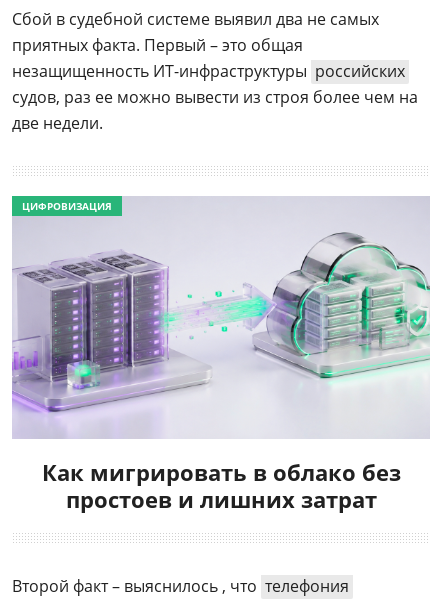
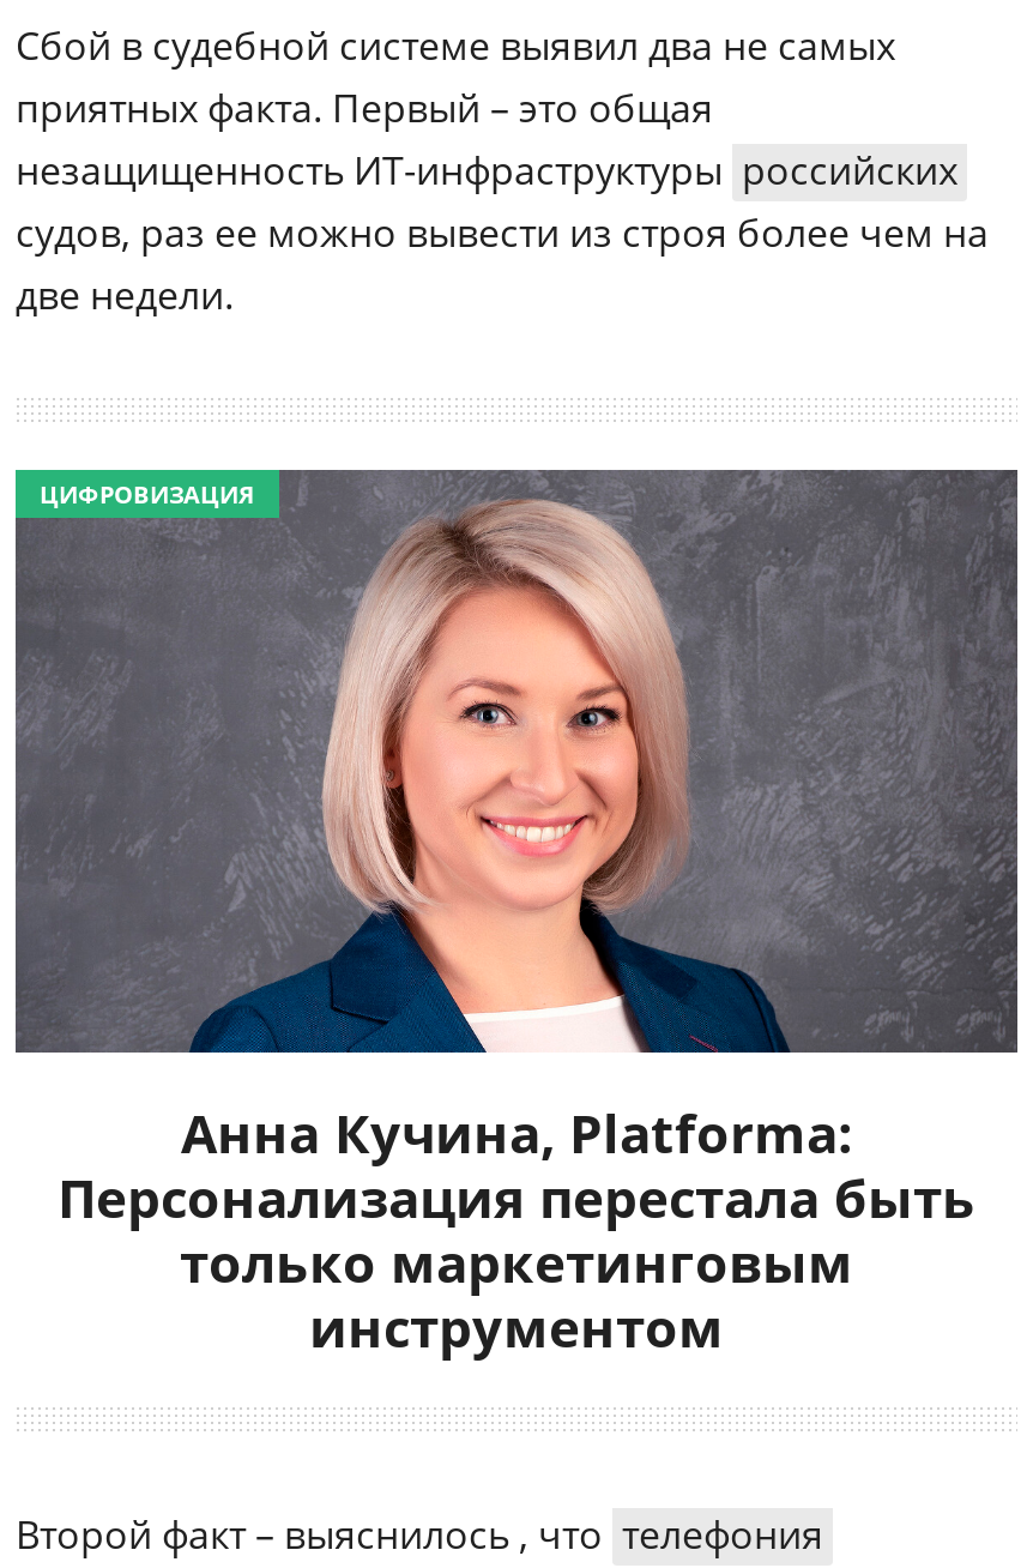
[11,196,431,514] [image] | Как мигрировать в облако без | простоев и лишних затрат -> [13,470,1020,1363] [image] | Анна Кучина, Platforma: | Персонализация перестала быть | только маркетинговым | инструментом

